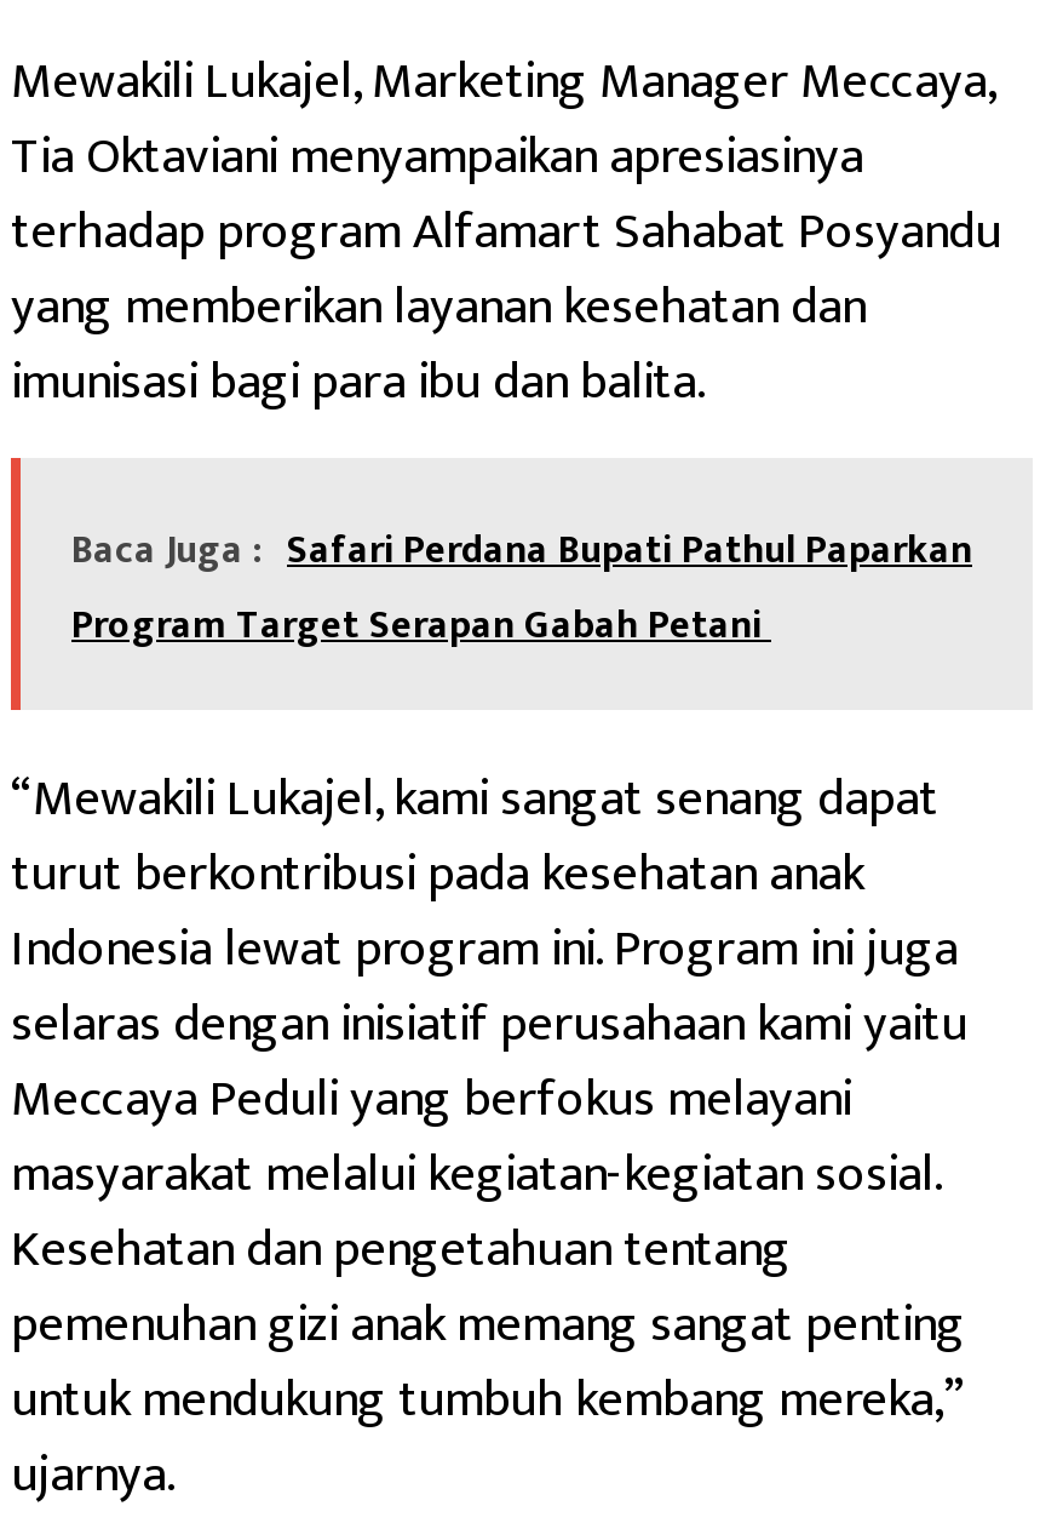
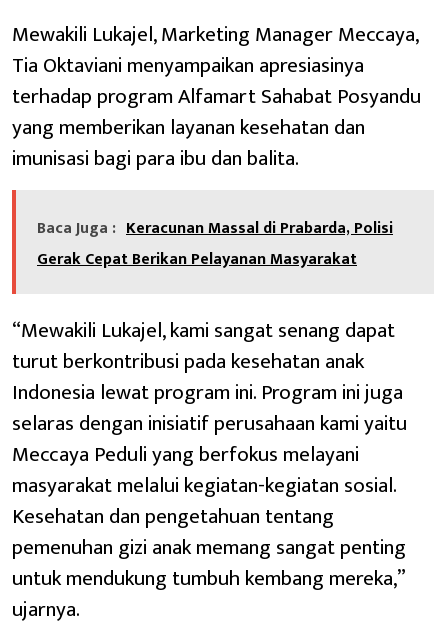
[71,518,972,658] Baca Juga : Safari Perdana Bupati Pathul Paparkan | Program Target Serapan Gabah Petani -> [37,215,393,273] Baca Juga : Keracunan Massal di Prabarda, Polisi | Gerak Cepat Berikan Pelayanan Masyarakat

